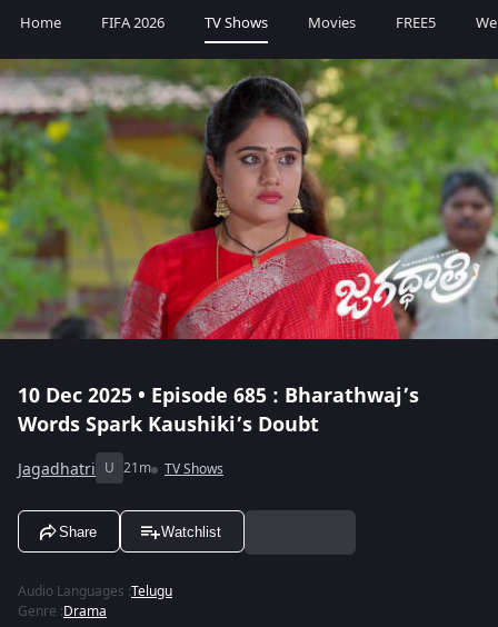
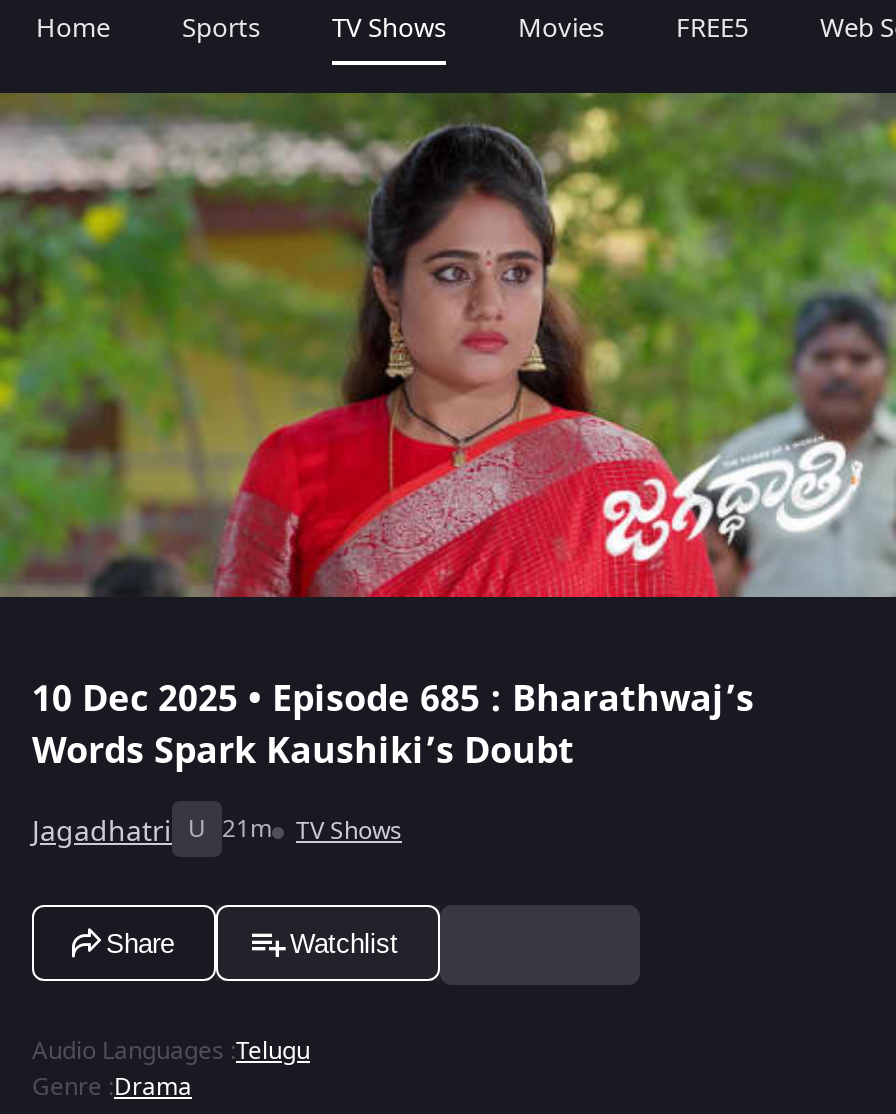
[101,12,165,33] FIFA 2026 -> [182,9,260,47] Sports

